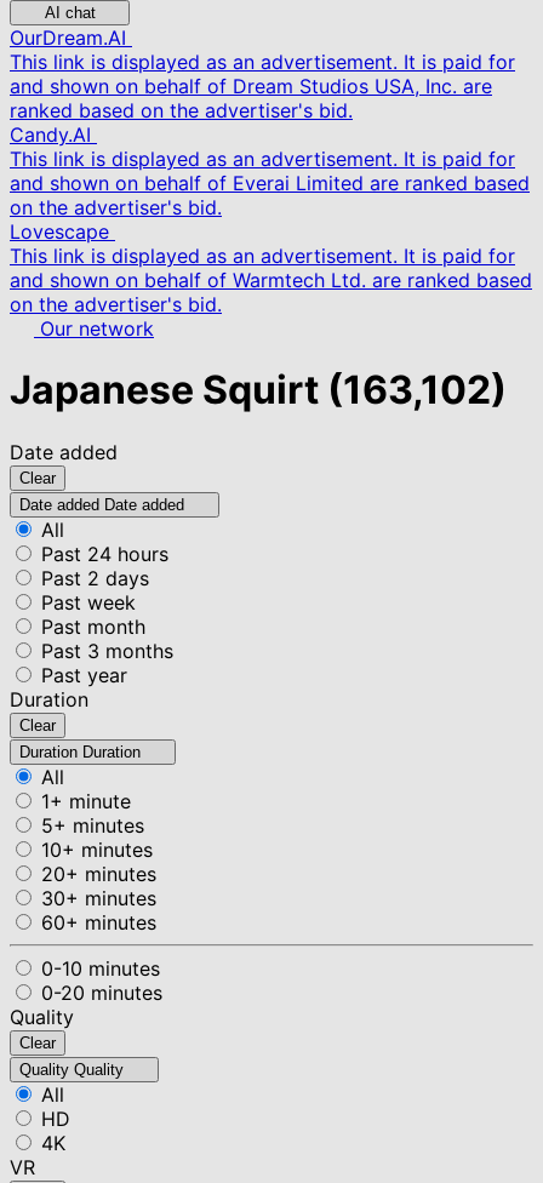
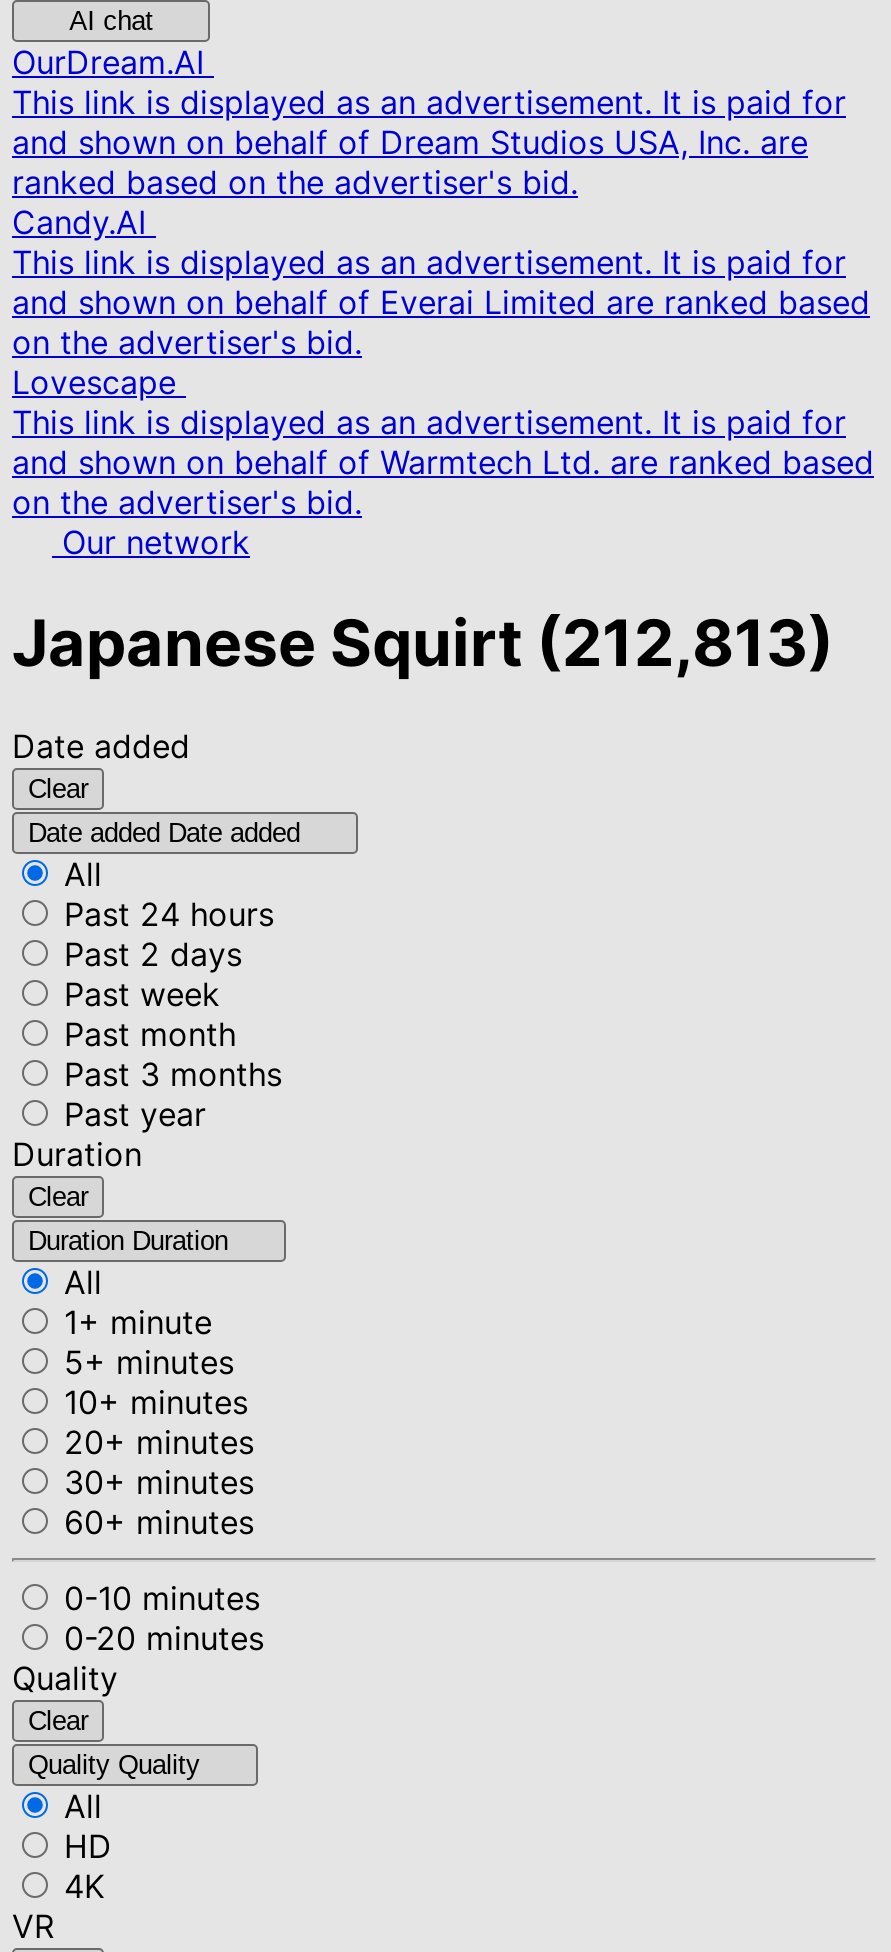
[10,367,507,414] Japanese Squirt (163,102) -> [12,605,834,683] Japanese Squirt (212,813)

